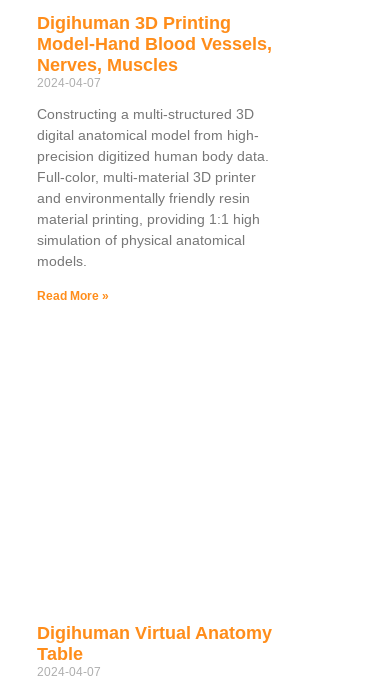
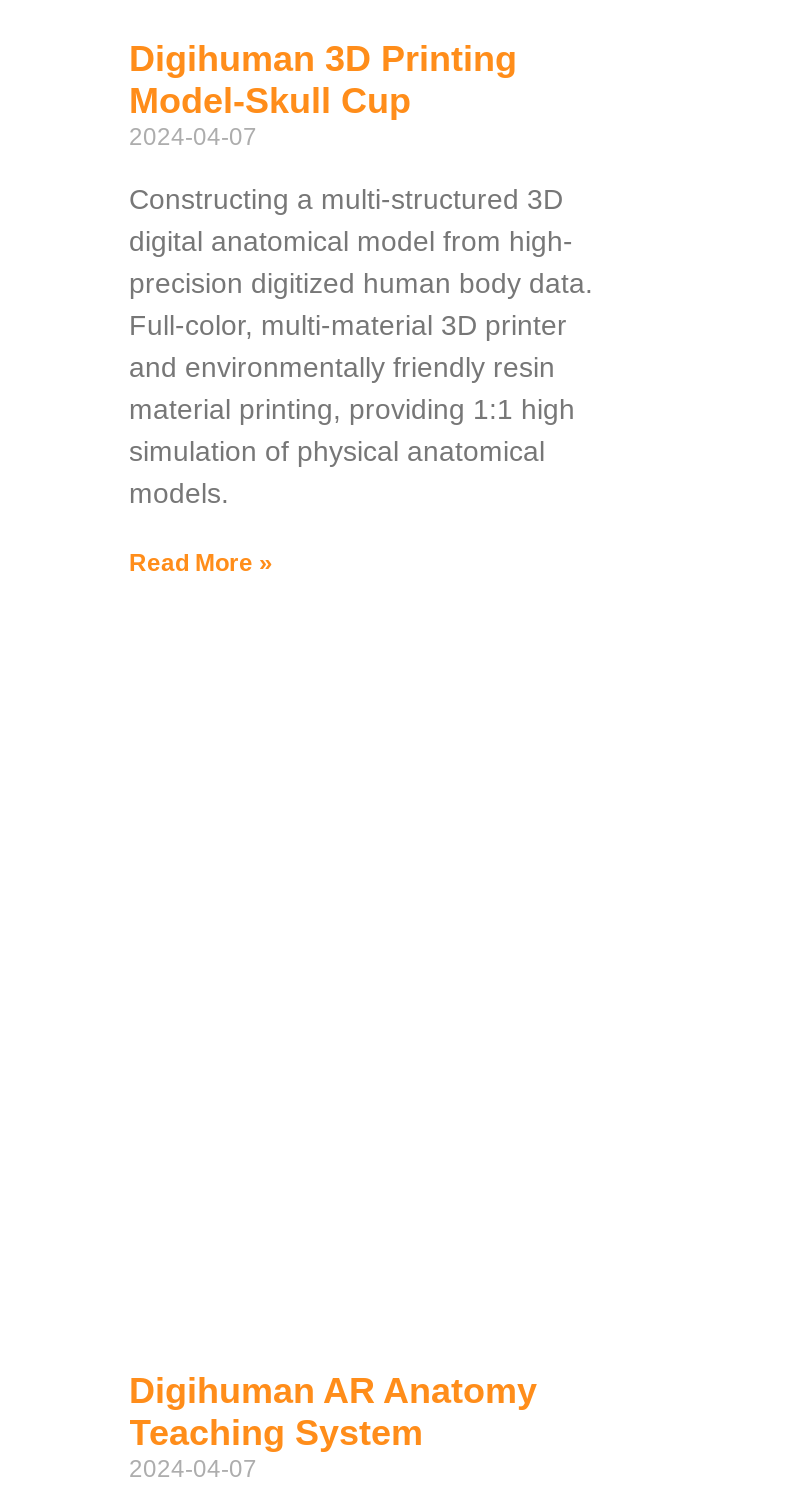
[36,34,271,75] Model-Hand Blood Vessels, | Nerves, Muscles -> [129,80,411,120] Model-Skull Cup
moved [36,76,268,303] -> [129,122,593,576]: 2024-04-07 | Constructing a multi-structured 3D | digital anatomical model from high- | ... | models. | Read More »
[36,622,271,663] Digihuman Virtual Anatomy | Table -> [129,1372,537,1454] Digihuman AR Anatomy | Teaching System

